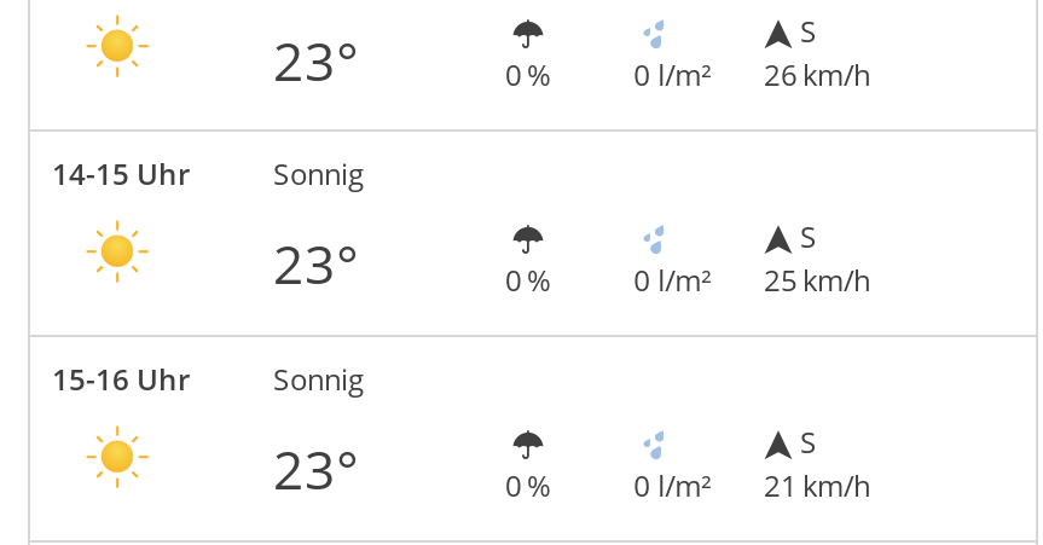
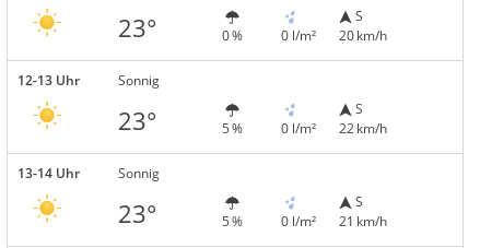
[764,55,870,96] 26 km/h -> [339,26,388,44] 20 km/h
[52,154,190,195] 14-15 Uhr -> [17,71,80,90] 12-13 Uhr
[505,259,551,300] 0 % -> [223,119,243,137] 5 %
[634,259,870,300] 0 l/m² 25 km/h -> [281,119,388,137] 0 l/m² 22 km/h
[52,359,190,400] 15-16 Uhr -> [17,164,80,182] 13-14 Uhr
[505,465,551,506] 0 % -> [223,212,243,230] 5 %

